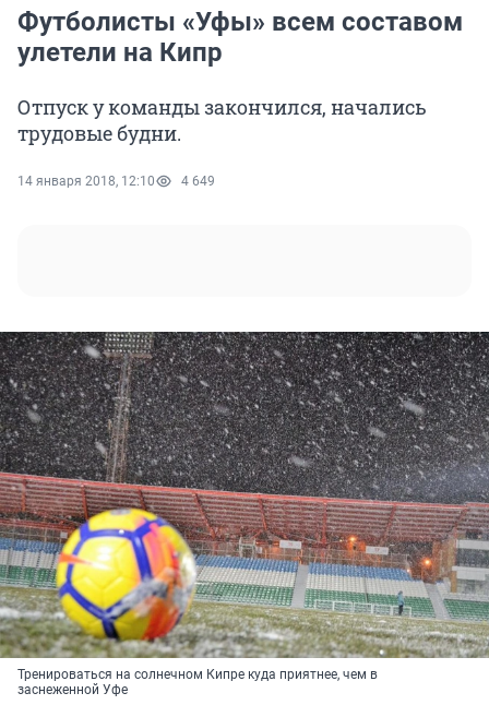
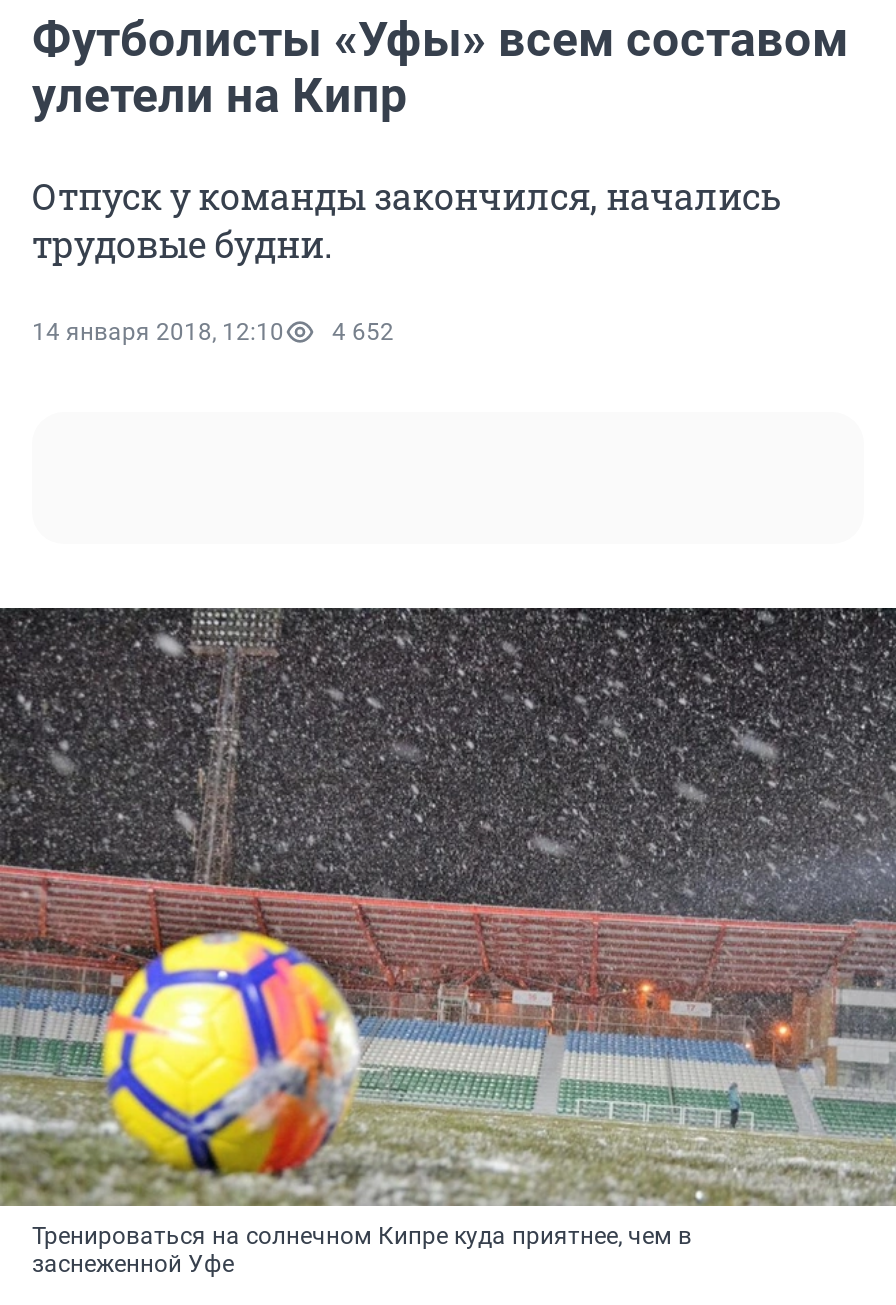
[17,174,215,189] 14 января 2018, 12:10 4 649 -> [32,318,394,346] 14 января 2018, 12:10 4 652

